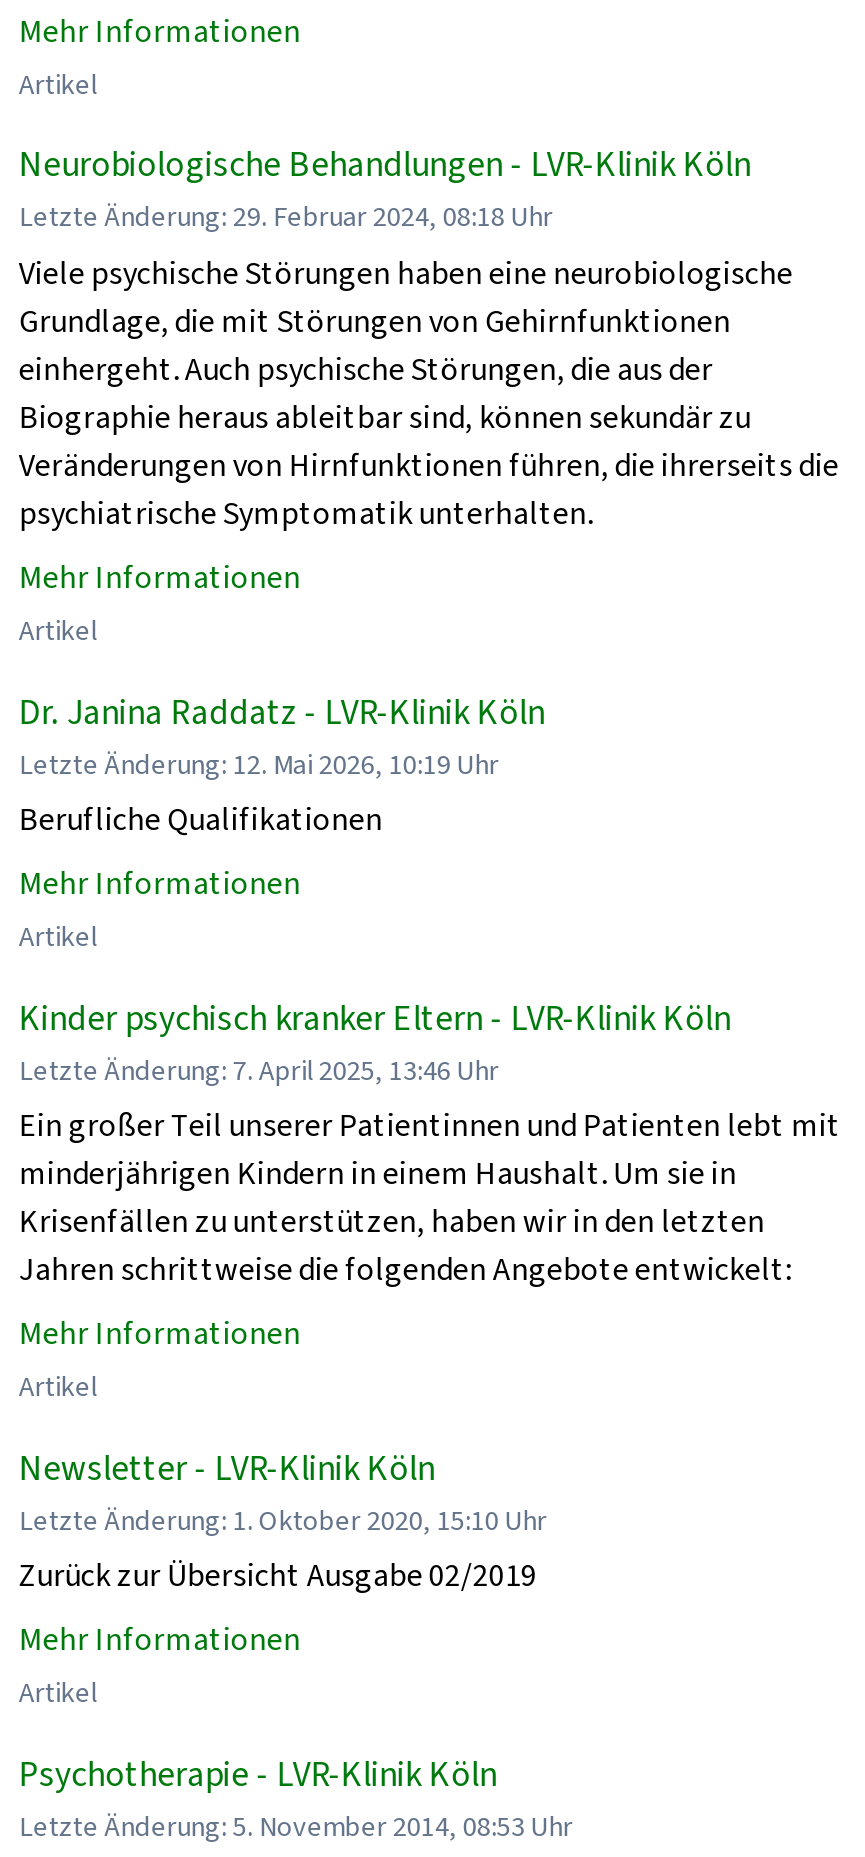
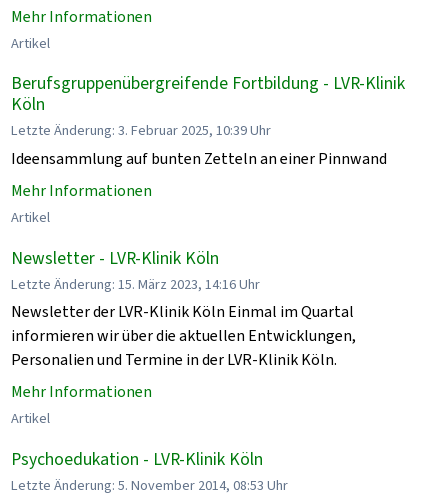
[19,141,841,1290] Neurobiologische Behandlungen - LVR-Klinik Köln | Letzte Änderung: 29. Februar 2024, 08:18 Uhr | Viele psychische Störungen haben eine neurobiologische | Grundlage, die mit Störungen von Gehirnfunktionen | einhergeht. Auch psychische Störungen, die aus der | Biographie heraus ableitbar sind, können sekundär zu | Veränderungen von Hirnfunktionen führen, die ihrerseits die | psychiatrische Symptomatik unterhalten. | Mehr Informationen | Artikel | Dr. Janina Raddatz - LVR-Klinik Köln | Letzte Änderung: 12. Mai 2026, 10:19 Uhr | Berufliche Qualifikationen | Mehr Informationen | Artikel | Kinder psychisch kranker Eltern - LVR-Klinik Köln | Letzte Änderung: 7. April 2025, 13:46 Uhr | Ein großer Teil unserer Patientinnen und Patienten lebt mit | minderjährigen Kindern in einem Haushalt. Um sie in | Krisenfällen zu unterstützen, haben wir in den letzten | Jahren schrittweise die folgenden Angebote entwickelt: -> [11,71,405,169] Berufsgruppenübergreifende Fortbildung - LVR-Klinik | Köln | Letzte Änderung: 3. Februar 2025, 10:39 Uhr | Ideensammlung auf bunten Zetteln an einer Pinnwand
moved [19,1312,435,1492] -> [11,180,219,269]: Mehr Informationen | Artikel | Newsletter - LVR-Klinik Köln
[19,1502,547,1597] Letzte Änderung: 1. Oktober 2020, 15:10 Uhr | Zurück zur Übersicht Ausgabe 02/2019 -> [11,275,356,370] Letzte Änderung: 15. März 2023, 14:16 Uhr | Newsletter der LVR-Klinik Köln Einmal im Quartal | informieren wir über die aktuellen Entwicklungen, | Personalien und Termine in der LVR-Klinik Köln.
[19,1750,497,1798] Psychotherapie - LVR-Klinik Köln -> [11,447,263,471] Psychoedukation - LVR-Klinik Köln

